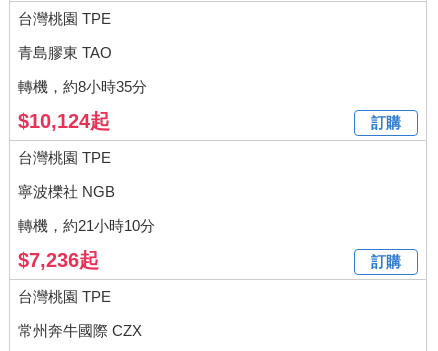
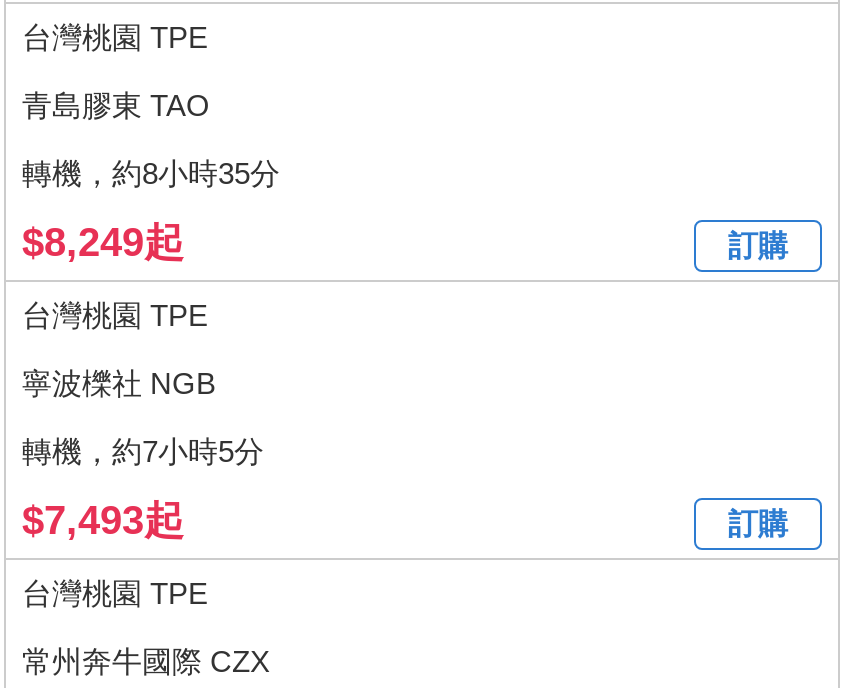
[18,110,110,132] $10,124起 -> [22,220,184,264] $8,249起
[18,217,155,234] 轉機，約21小時10分 -> [22,434,264,468] 轉機，約7小時5分
[18,249,99,271] $7,236起 -> [22,498,184,542] $7,493起

